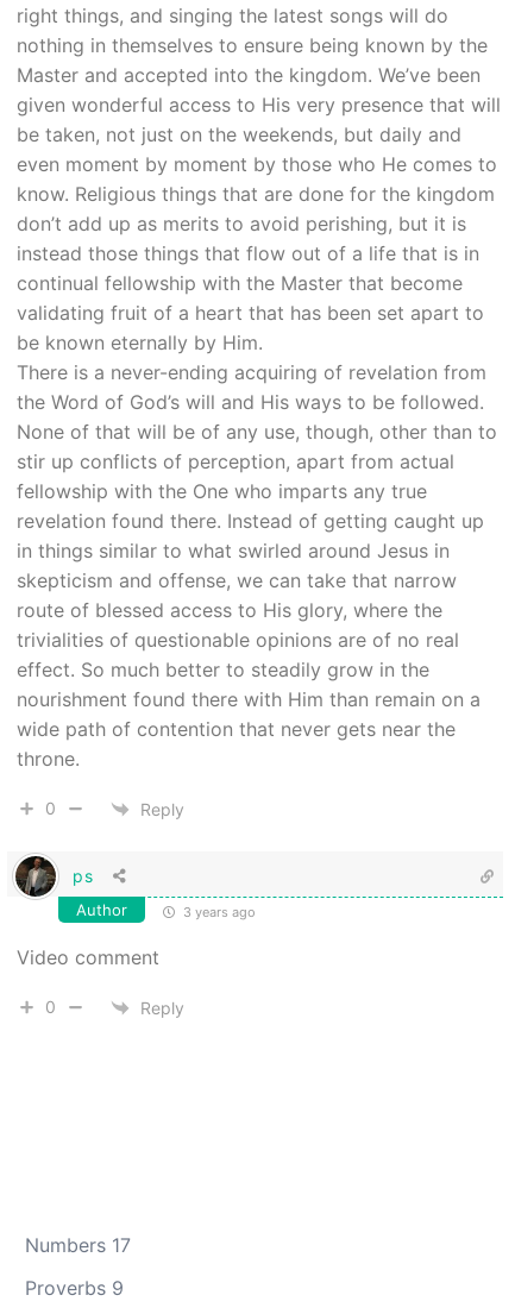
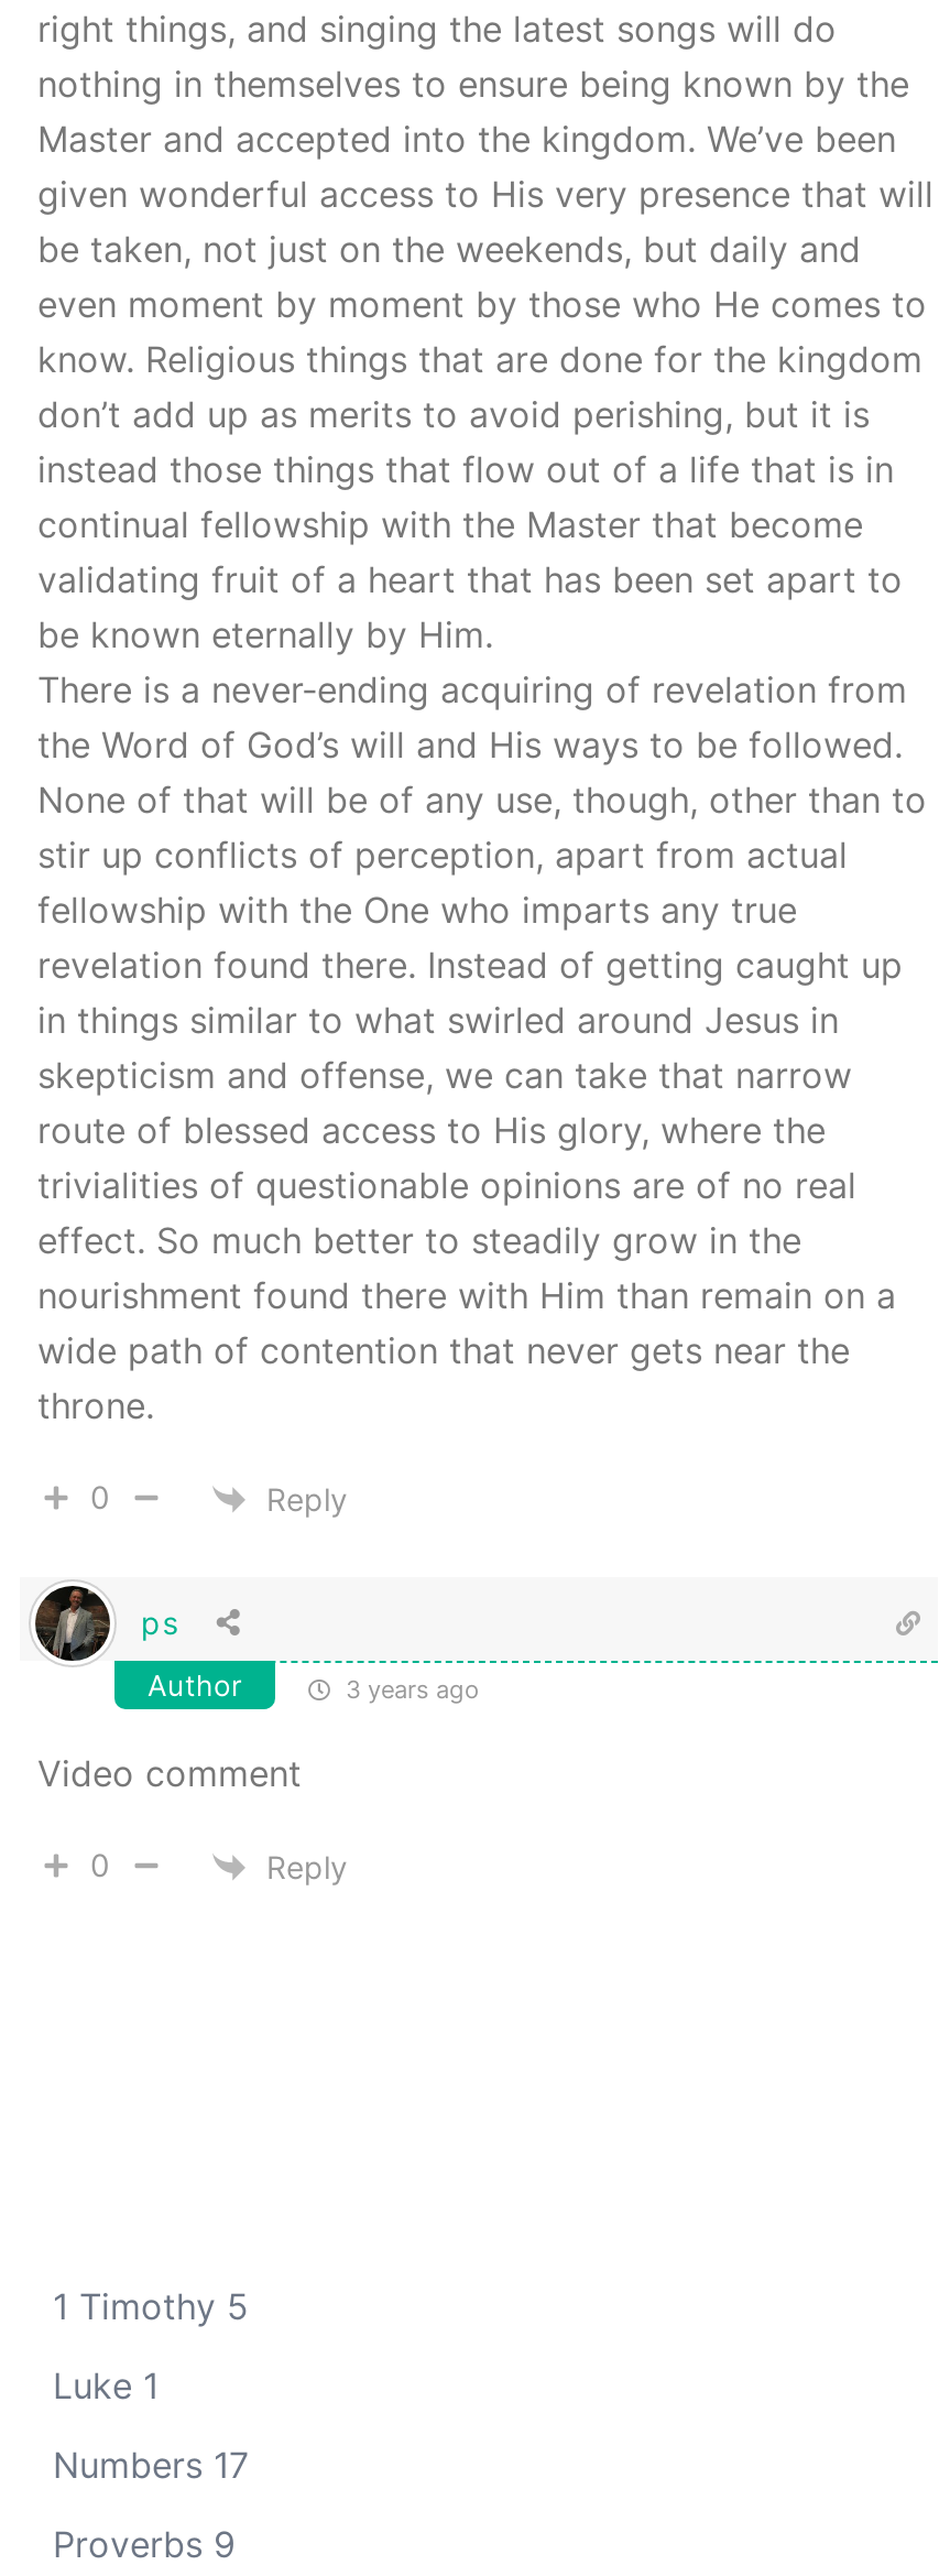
none -> [53,2284,249,2407] 1 Timothy 5 | Luke 1

